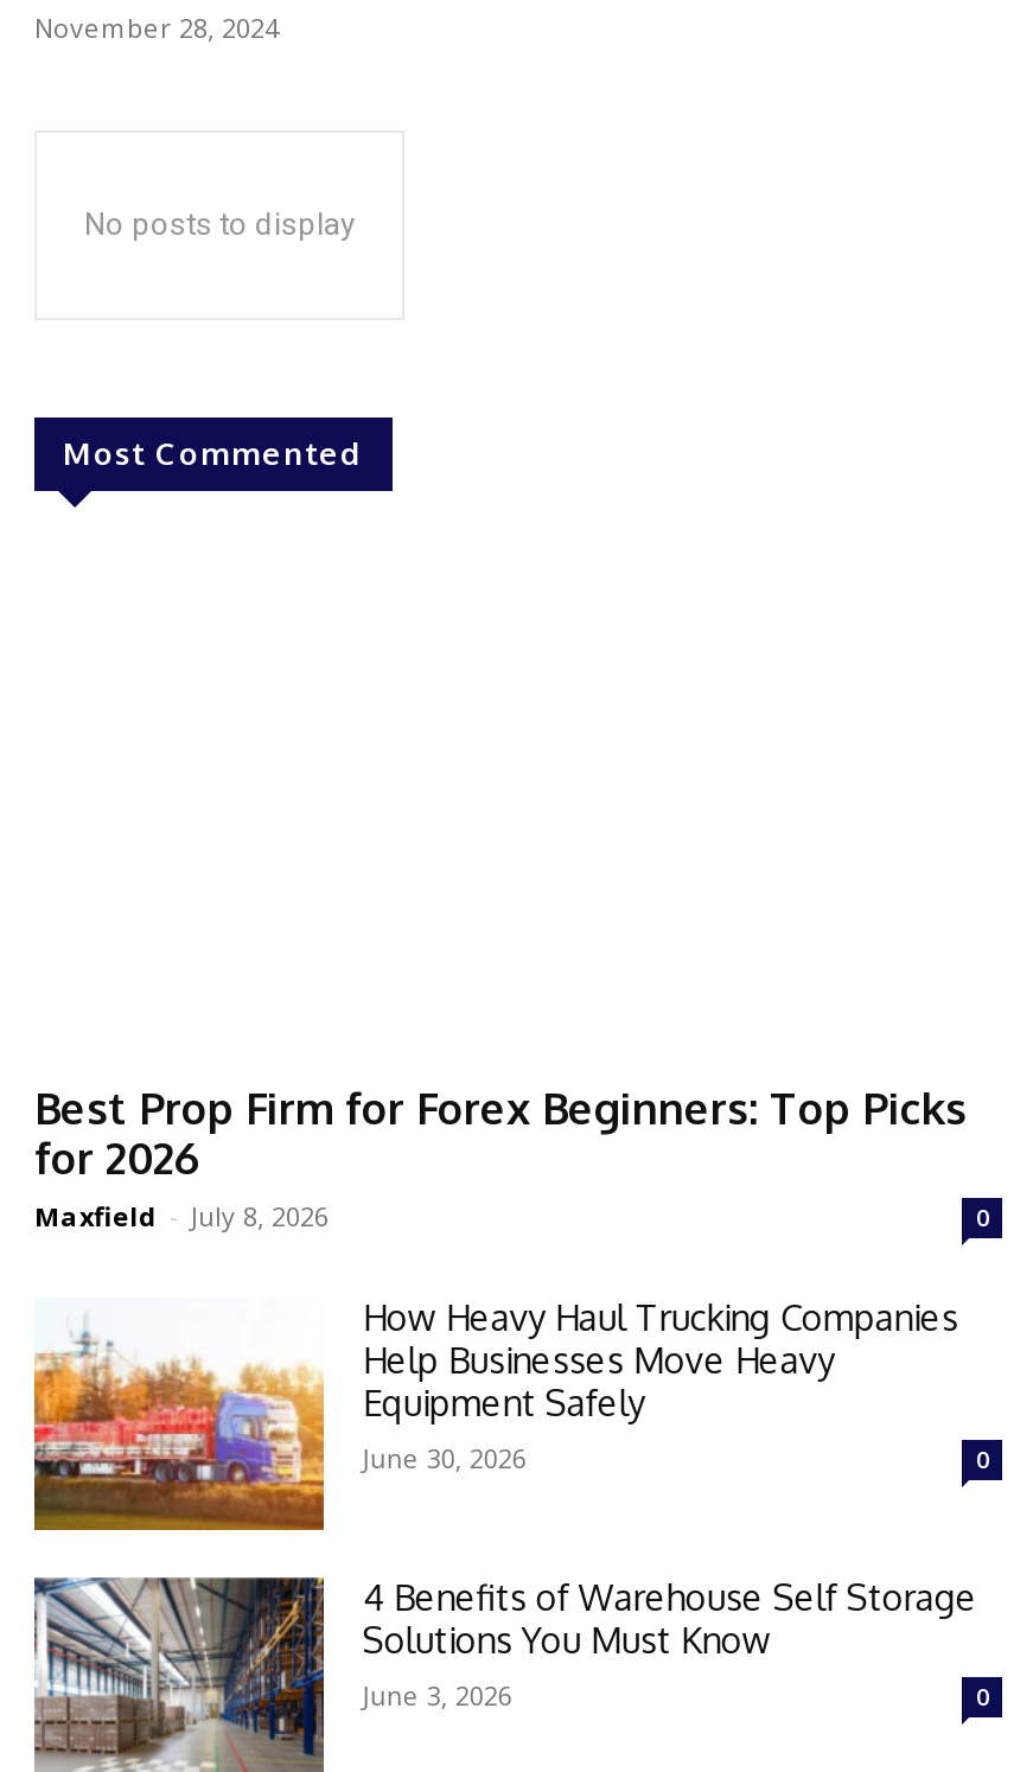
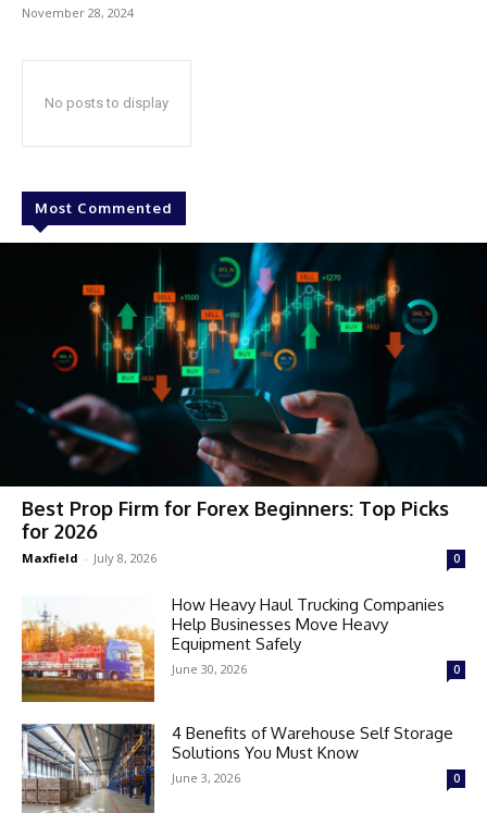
none -> [3,242,484,488] [image]

